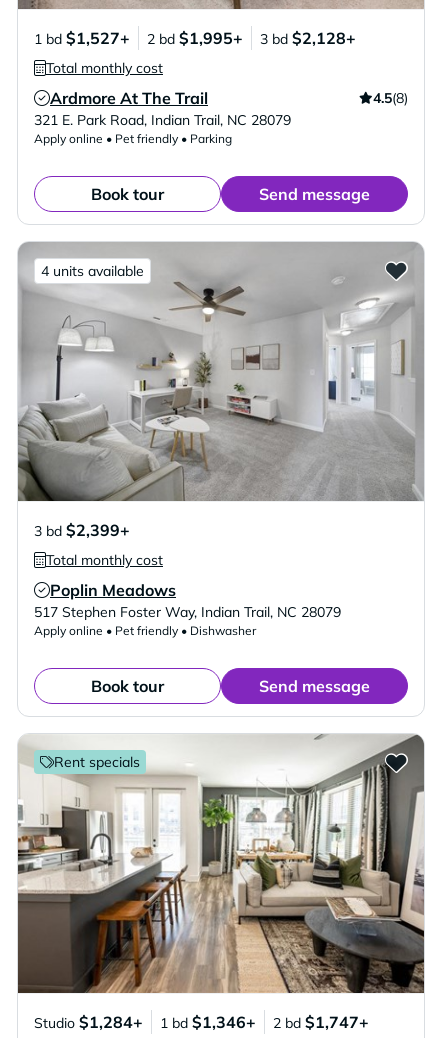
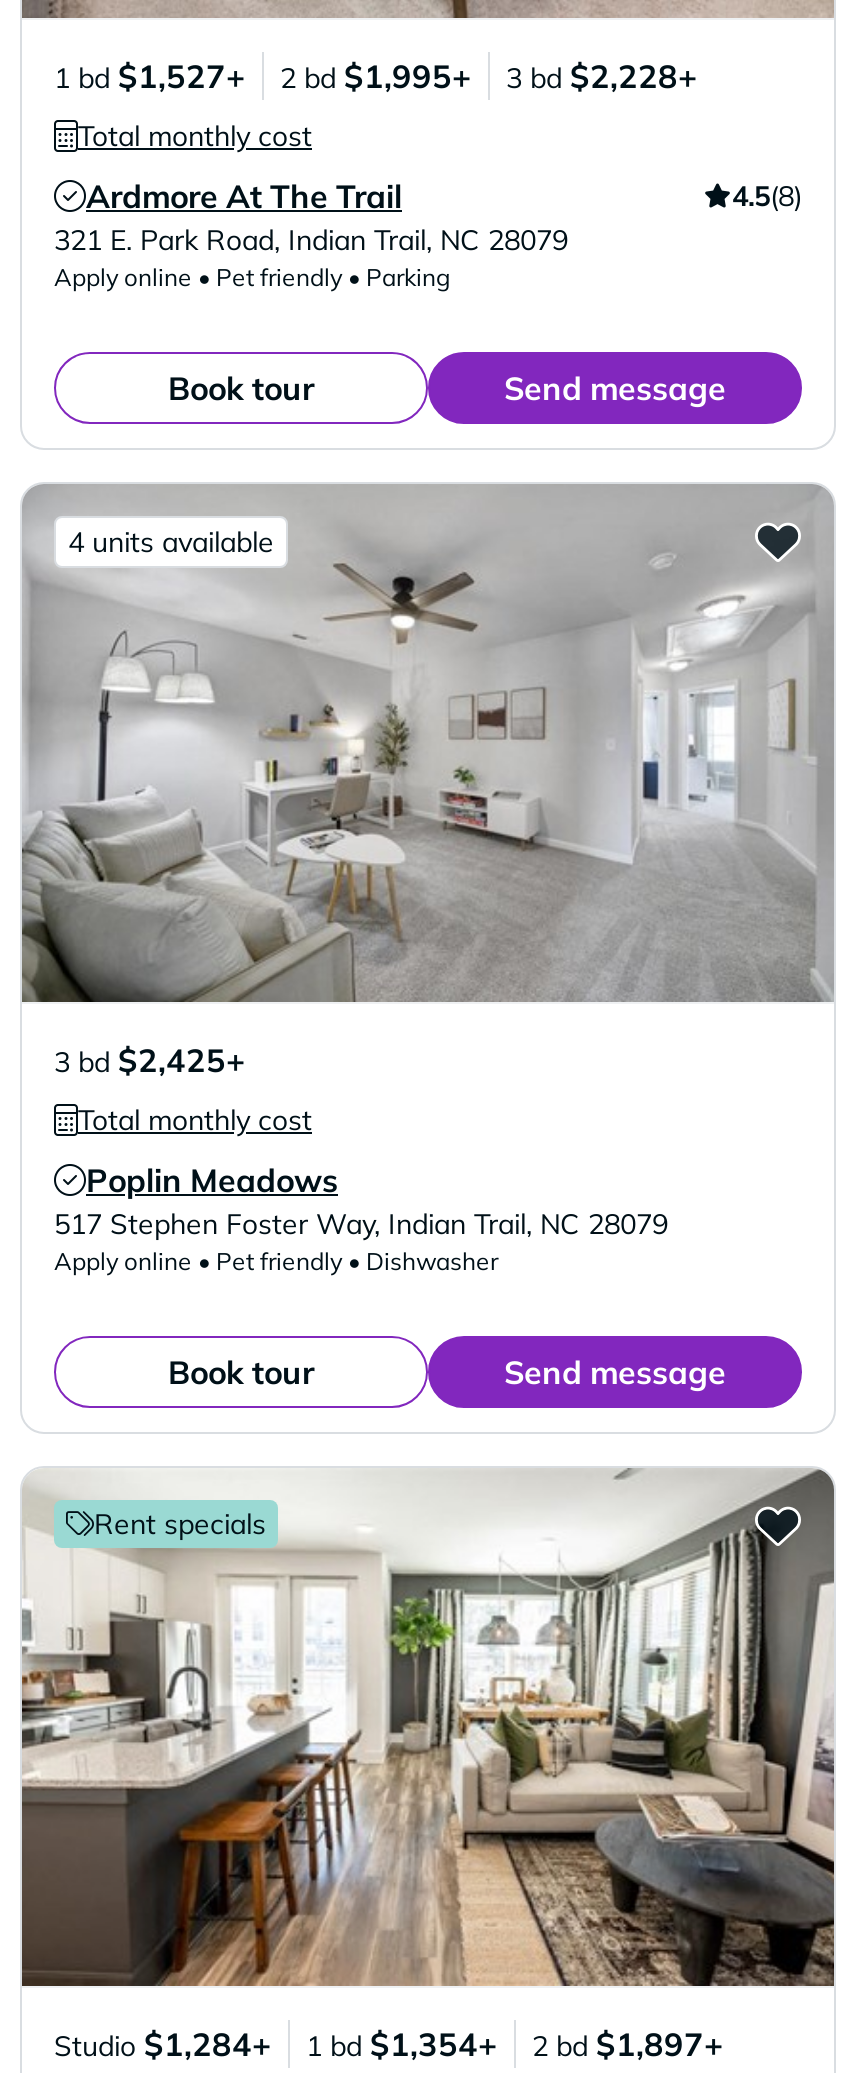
[34,28,356,48] 1 bd $1,527+ 2 bd $1,995+ 3 bd $2,128+ -> [54,56,698,96] 1 bd $1,527+ 2 bd $1,995+ 3 bd $2,228+
[34,520,130,540] 3 bd $2,399+ -> [54,1040,246,1080] 3 bd $2,425+
[160,1012,256,1032] 1 bd $1,346+ -> [306,2024,498,2064] 1 bd $1,354+
[273,1012,369,1032] 2 bd $1,747+ -> [532,2024,724,2064] 2 bd $1,897+

